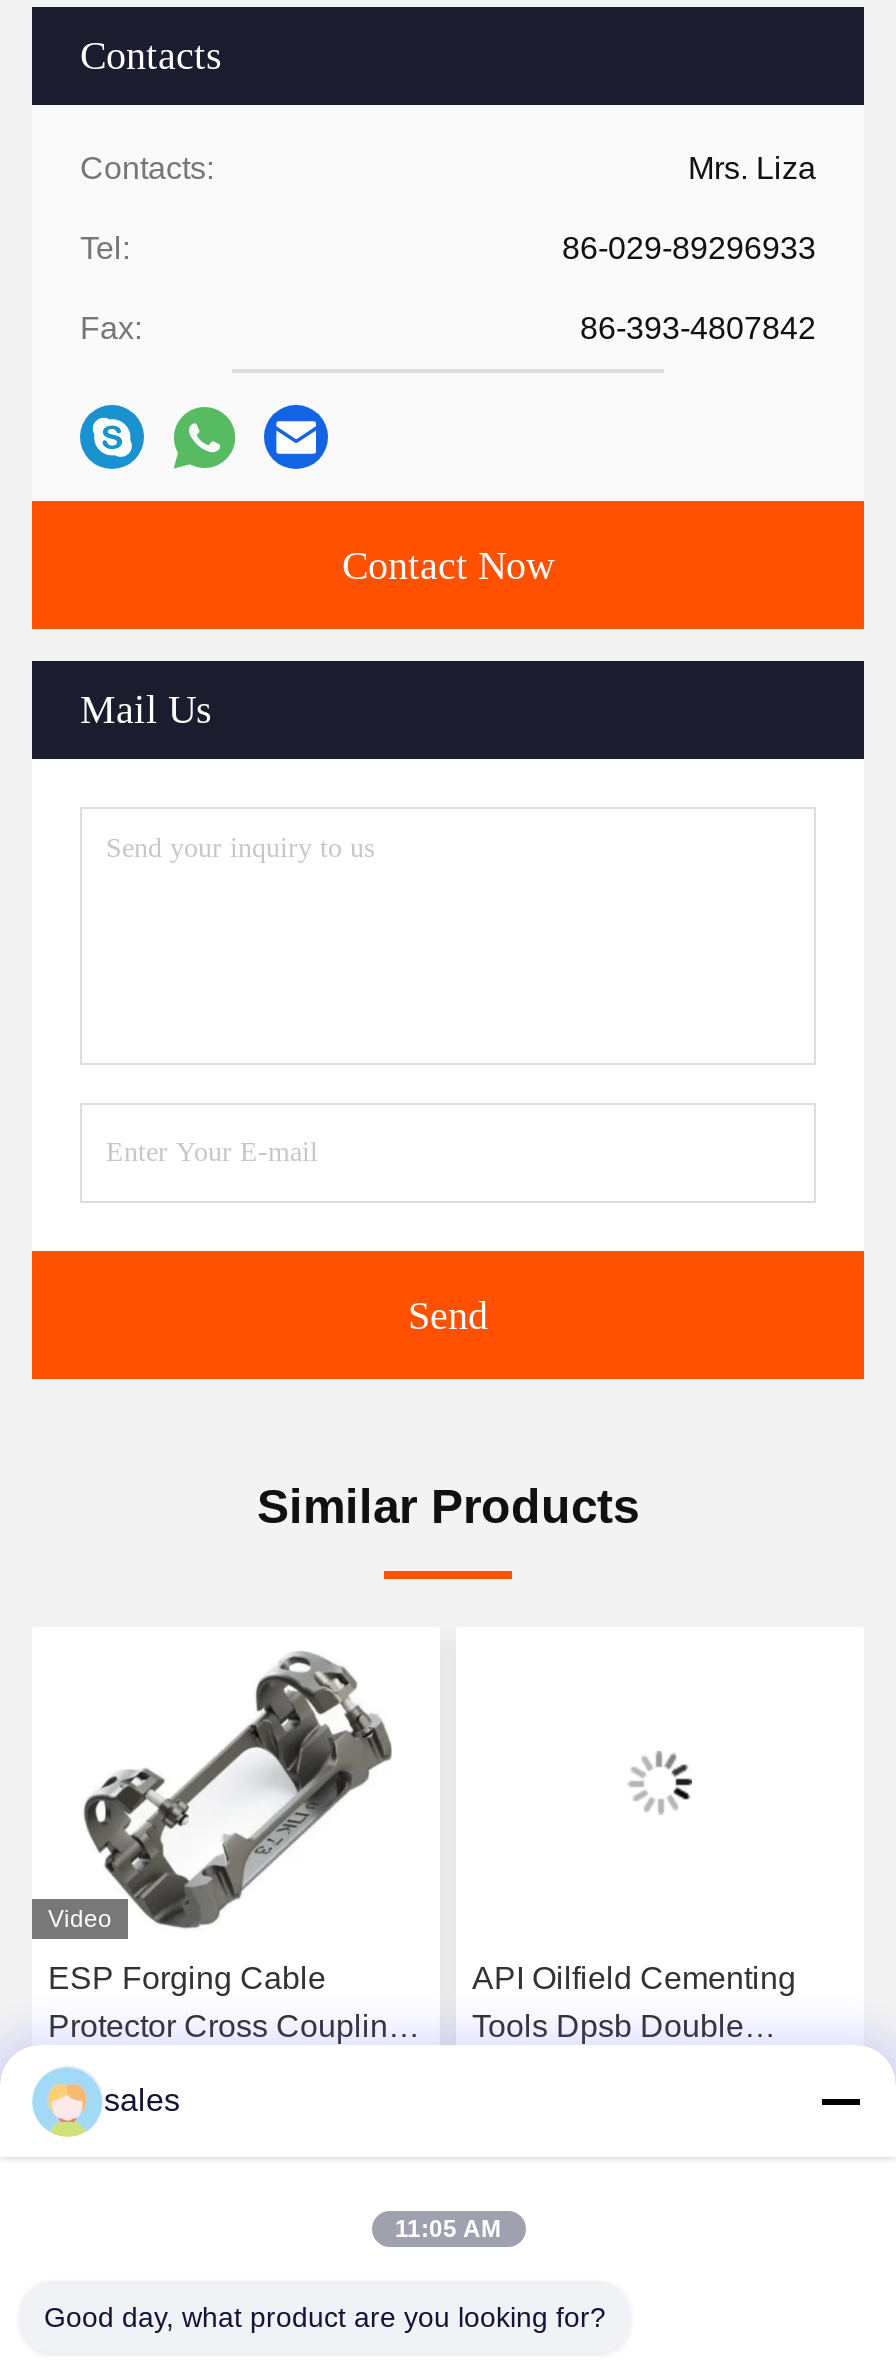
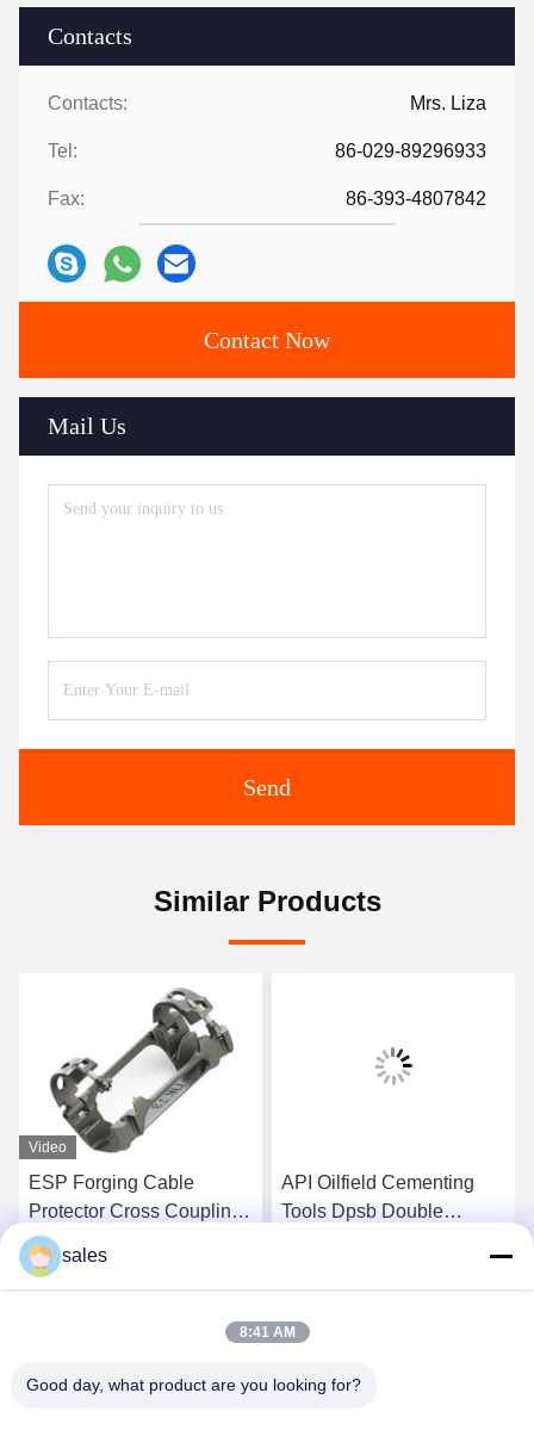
[395,2215,501,2243] 11:05 AM -> [239,1324,295,1341] 8:41 AM

